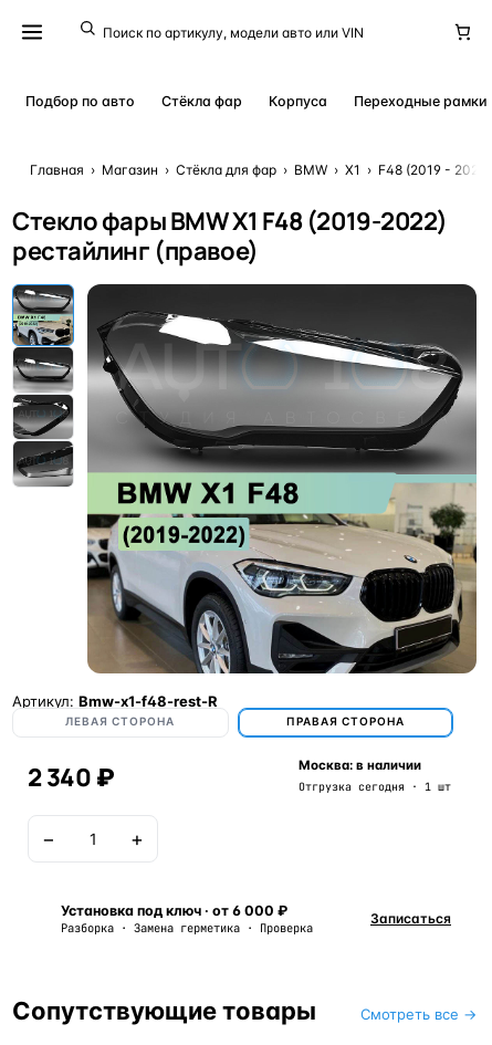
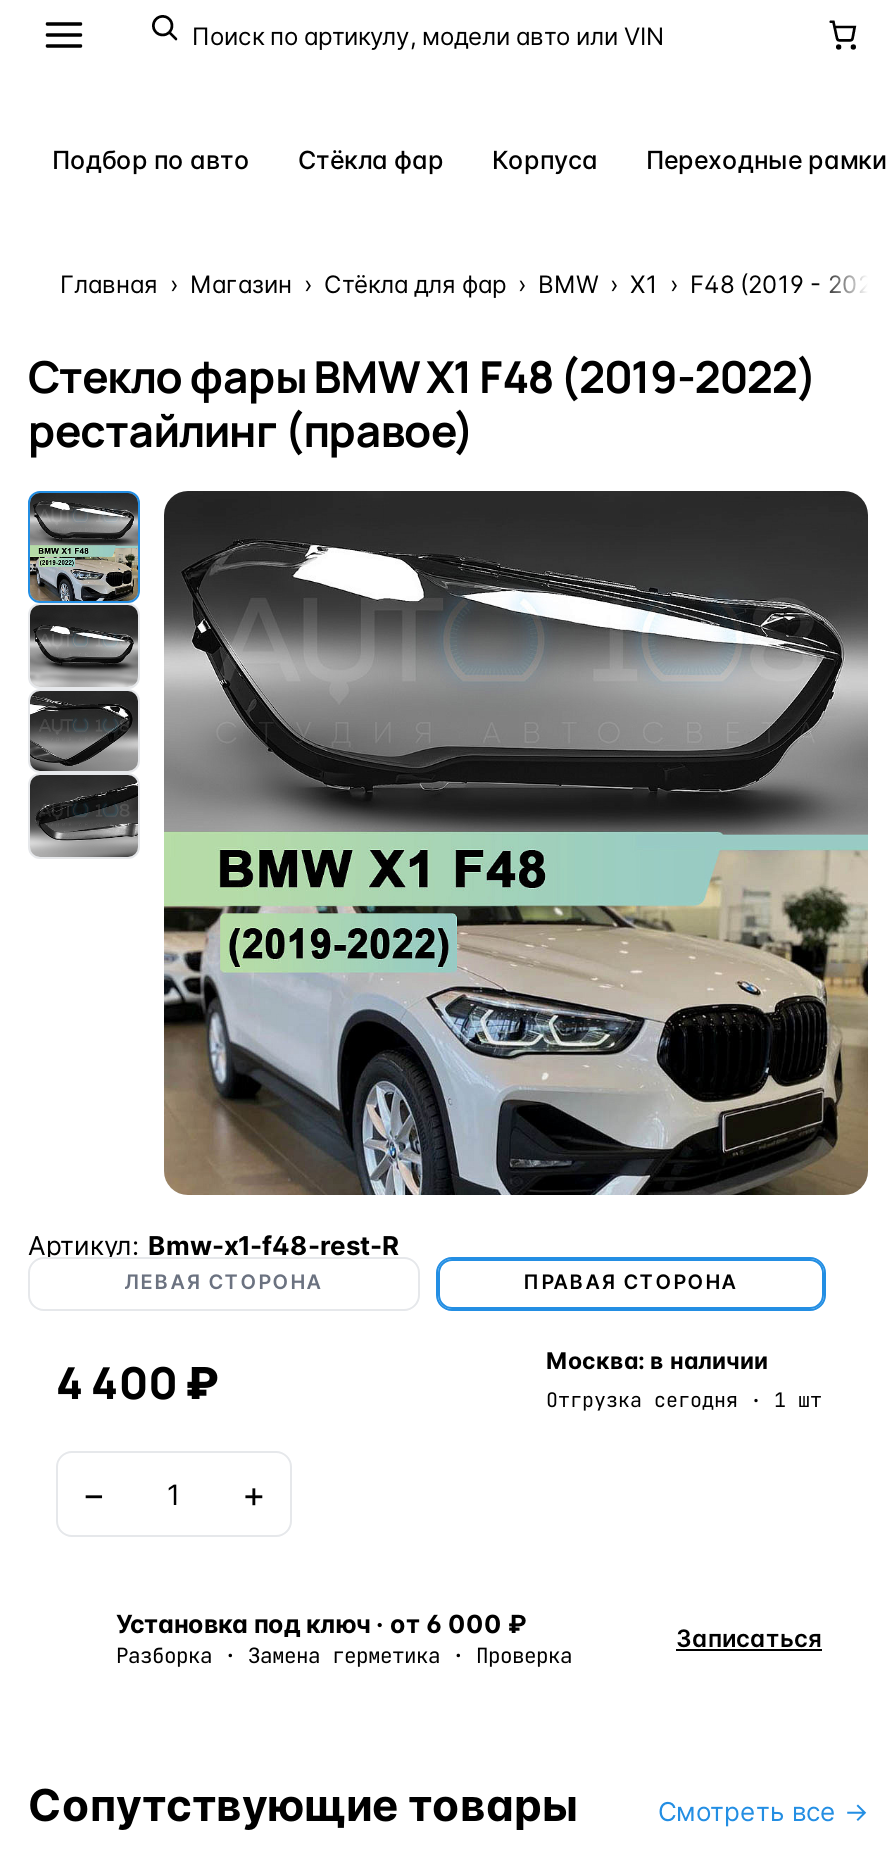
[28,760,114,793] 2 340 ₽ -> [56,1352,219,1412] 4 400 ₽

